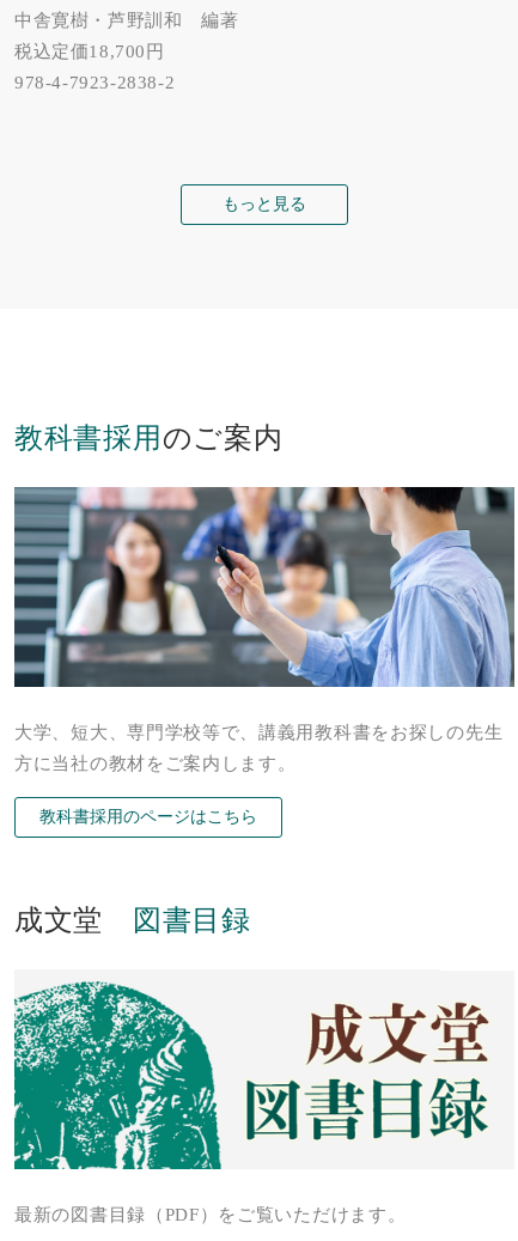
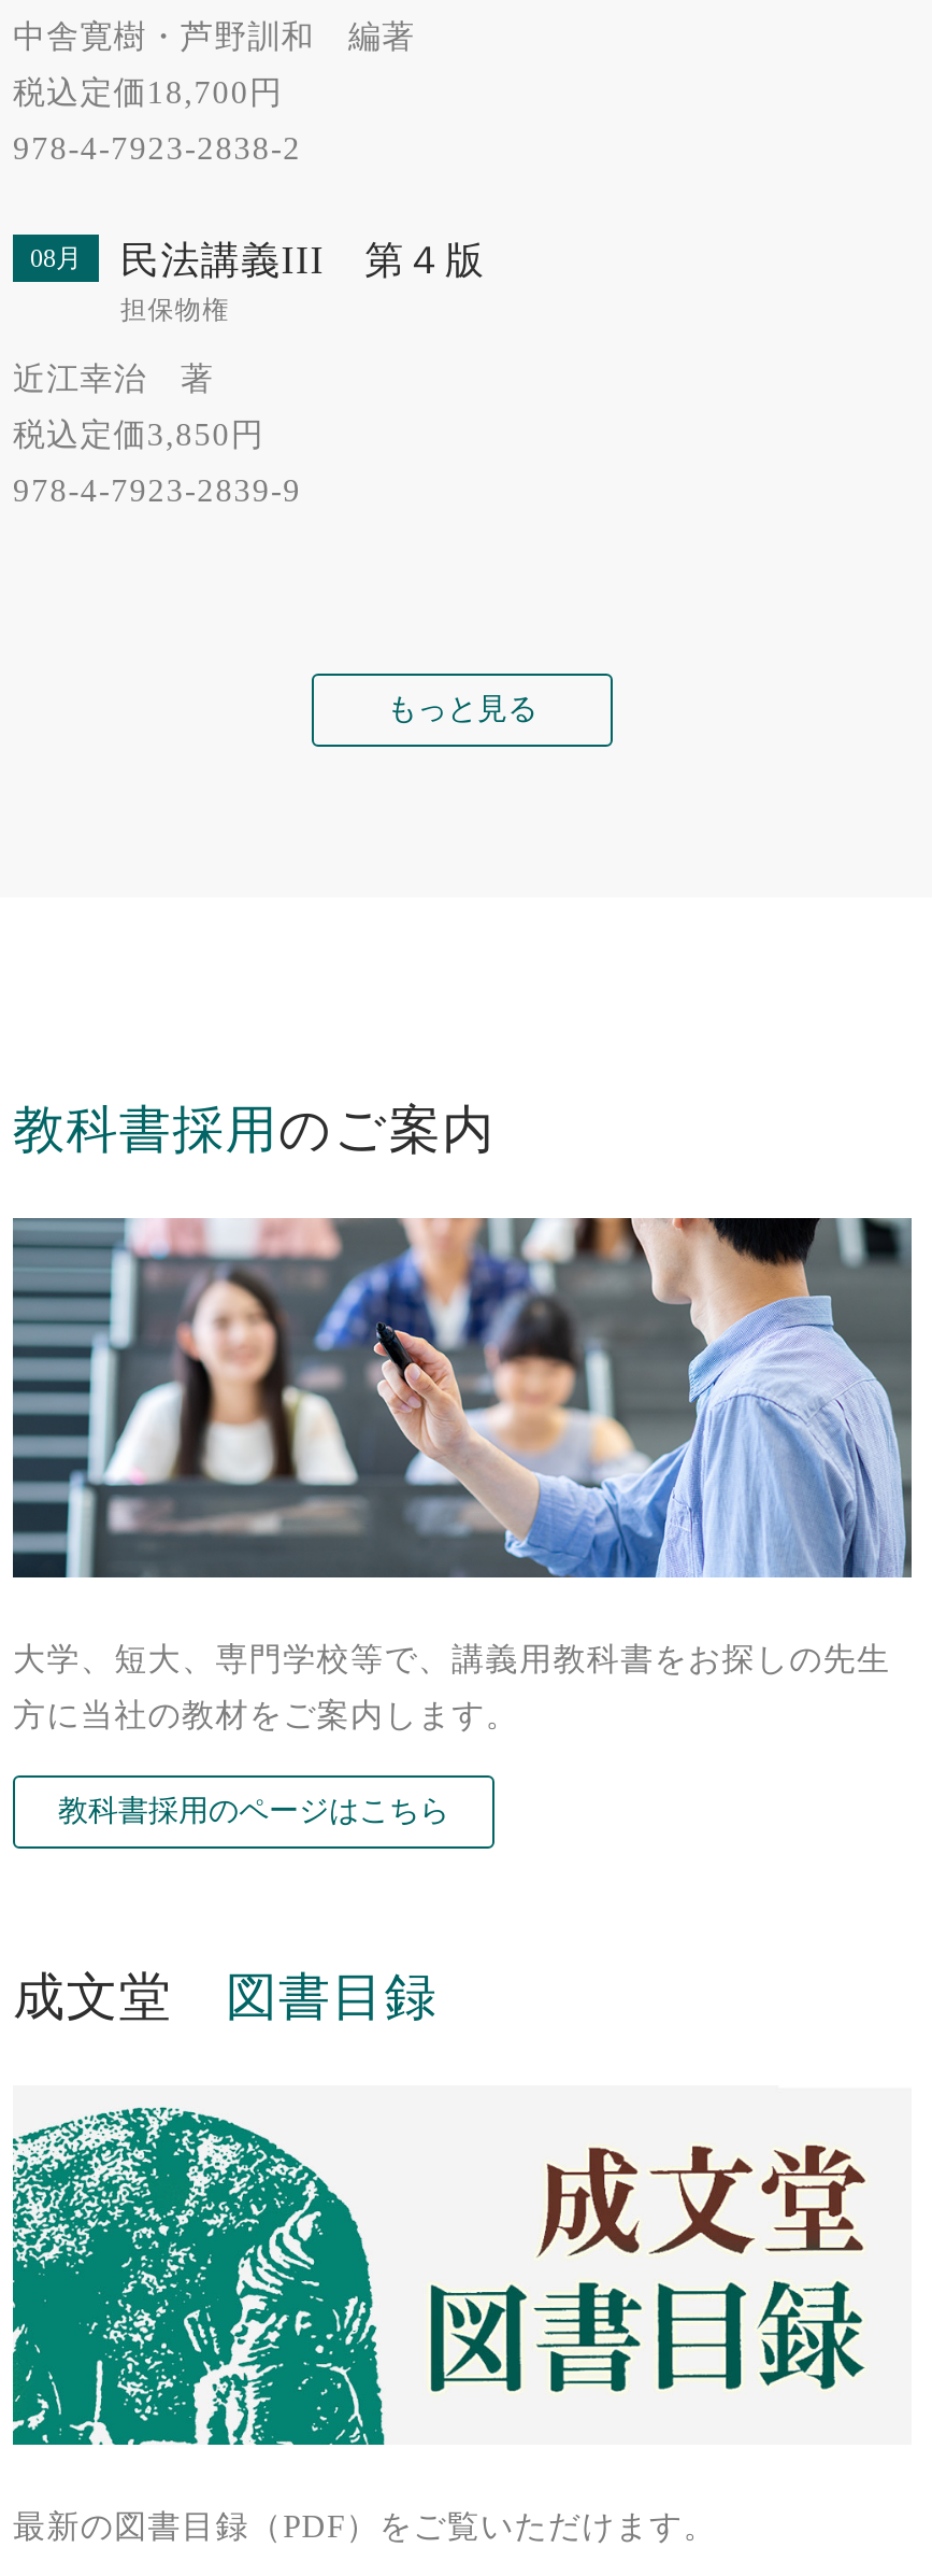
none -> [13,238,485,507] 08月 | 民法講義III 第４版 | 担保物権 | 近江幸治 著 | 税込定価3,850円 | 978-4-7923-2839-9

